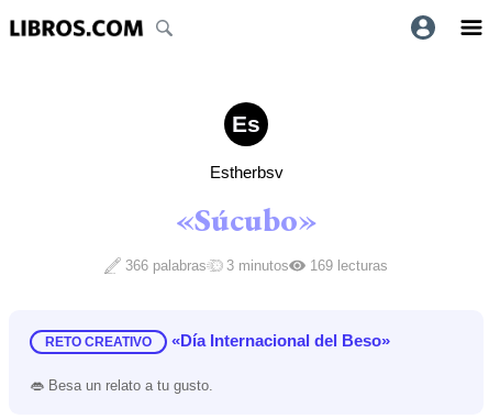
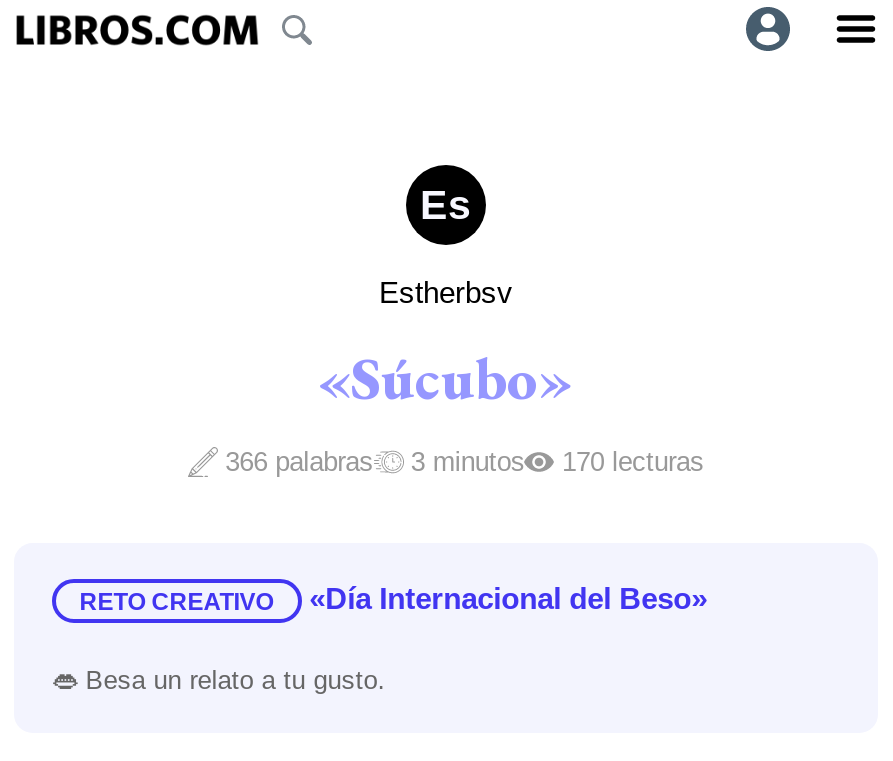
[125,257,388,273] 366 palabras 3 minutos 169 lecturas -> [225,446,704,476] 366 palabras 3 minutos 170 lecturas

